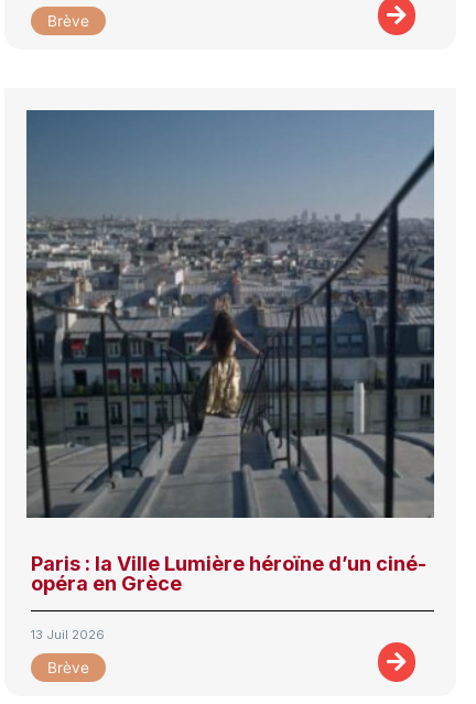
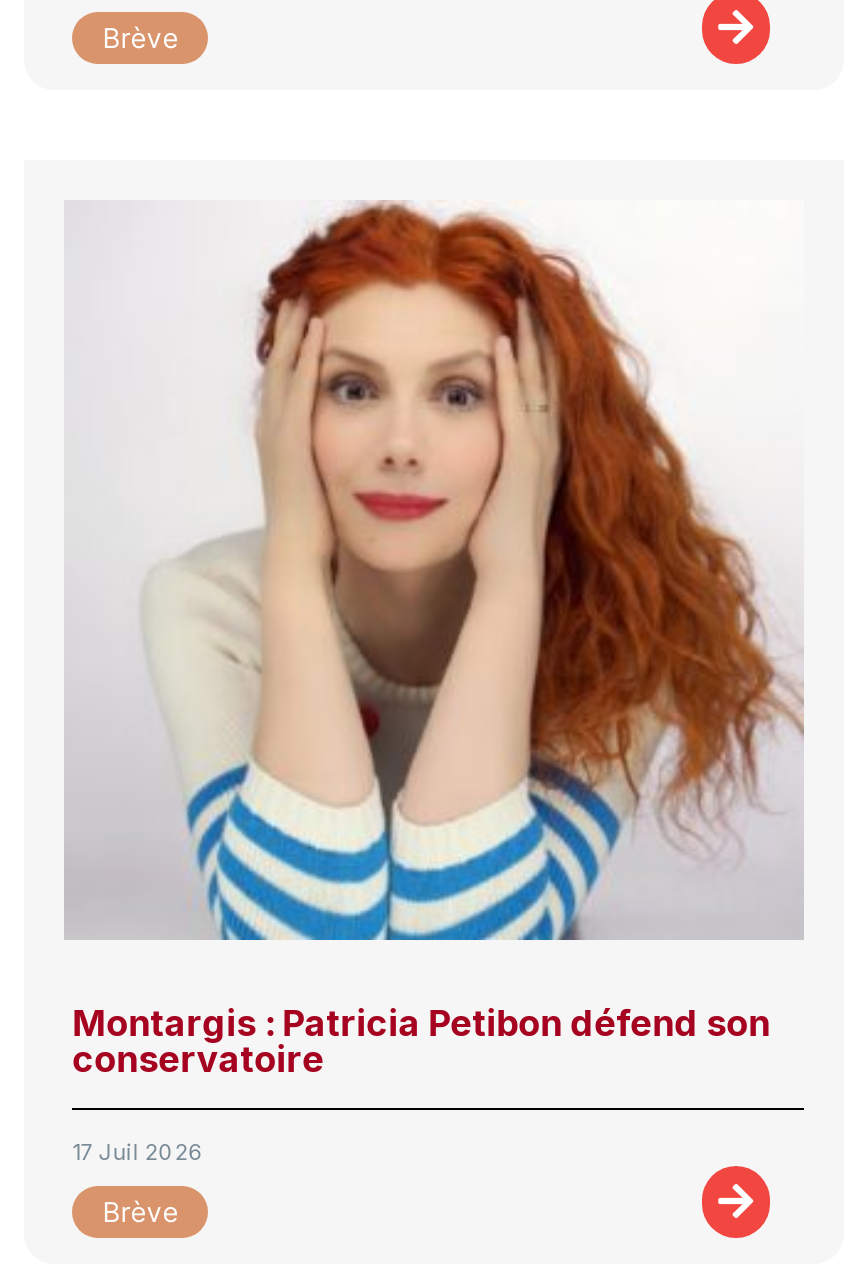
[25,109,435,595] [image] | Paris : la Ville Lumière héroïne d’un ciné- | opéra en Grèce -> [64,200,804,1080] [image] | Montargis : Patricia Petibon défend son | conservatoire
[31,627,105,642] 13 Juil 2026 -> [72,1138,204,1166] 17 Juil 2026

